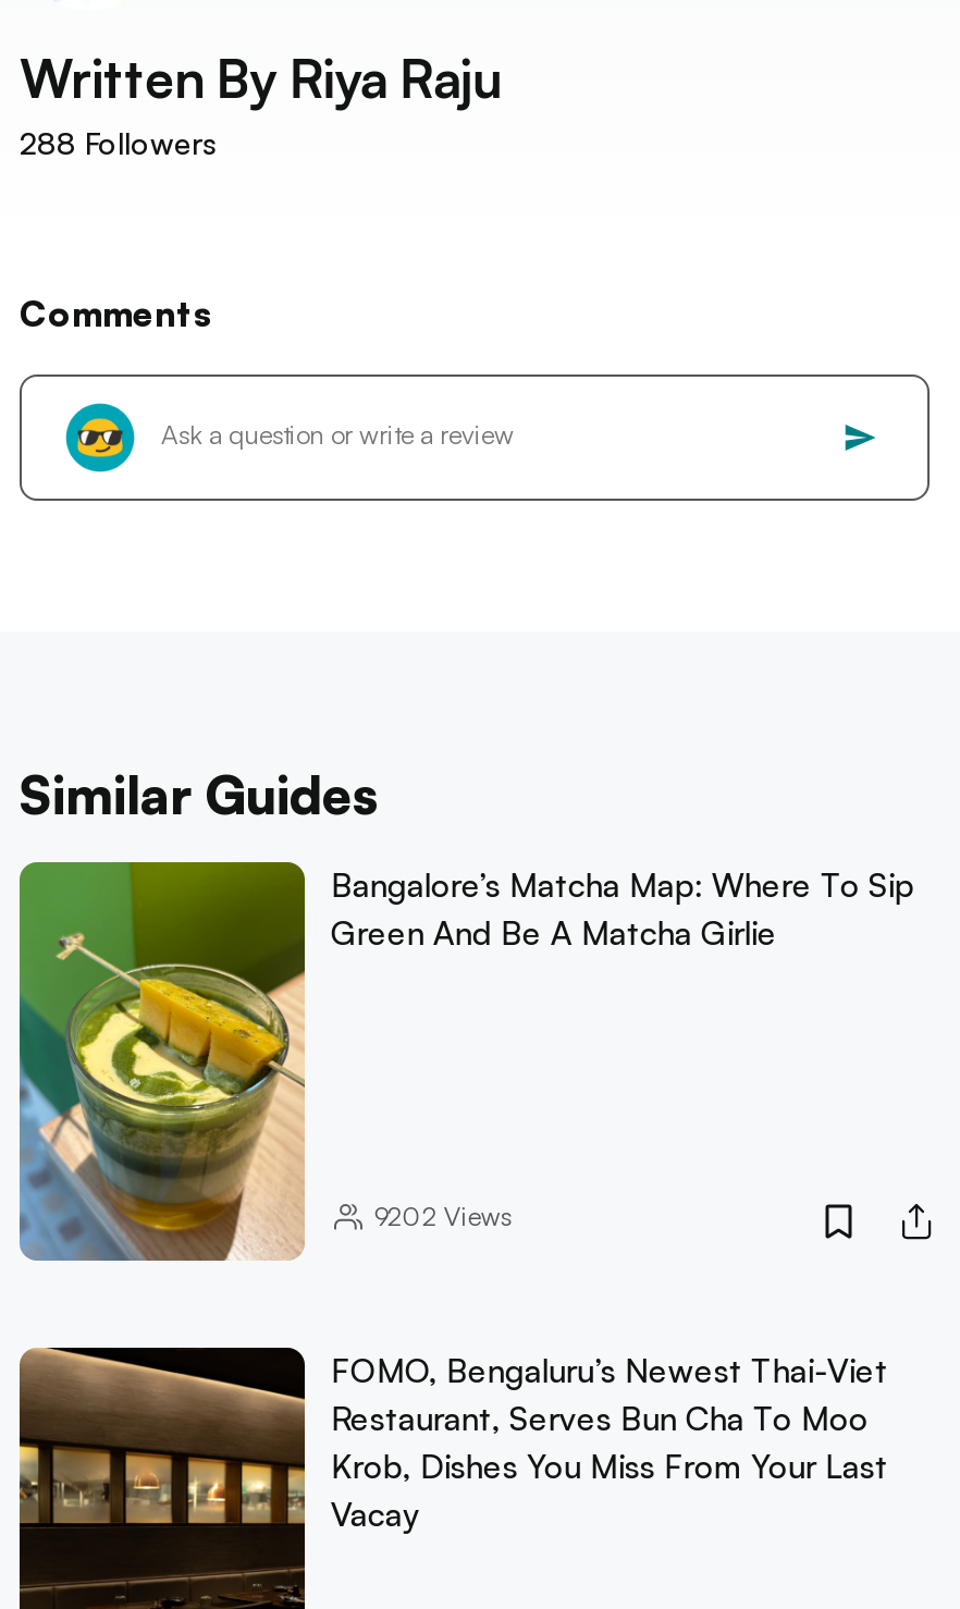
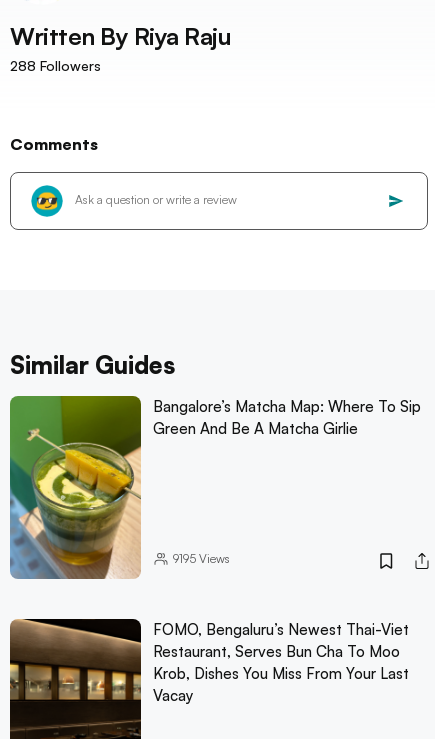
[374,1200,511,1233] 9202 Views -> [173,551,230,566] 9195 Views

